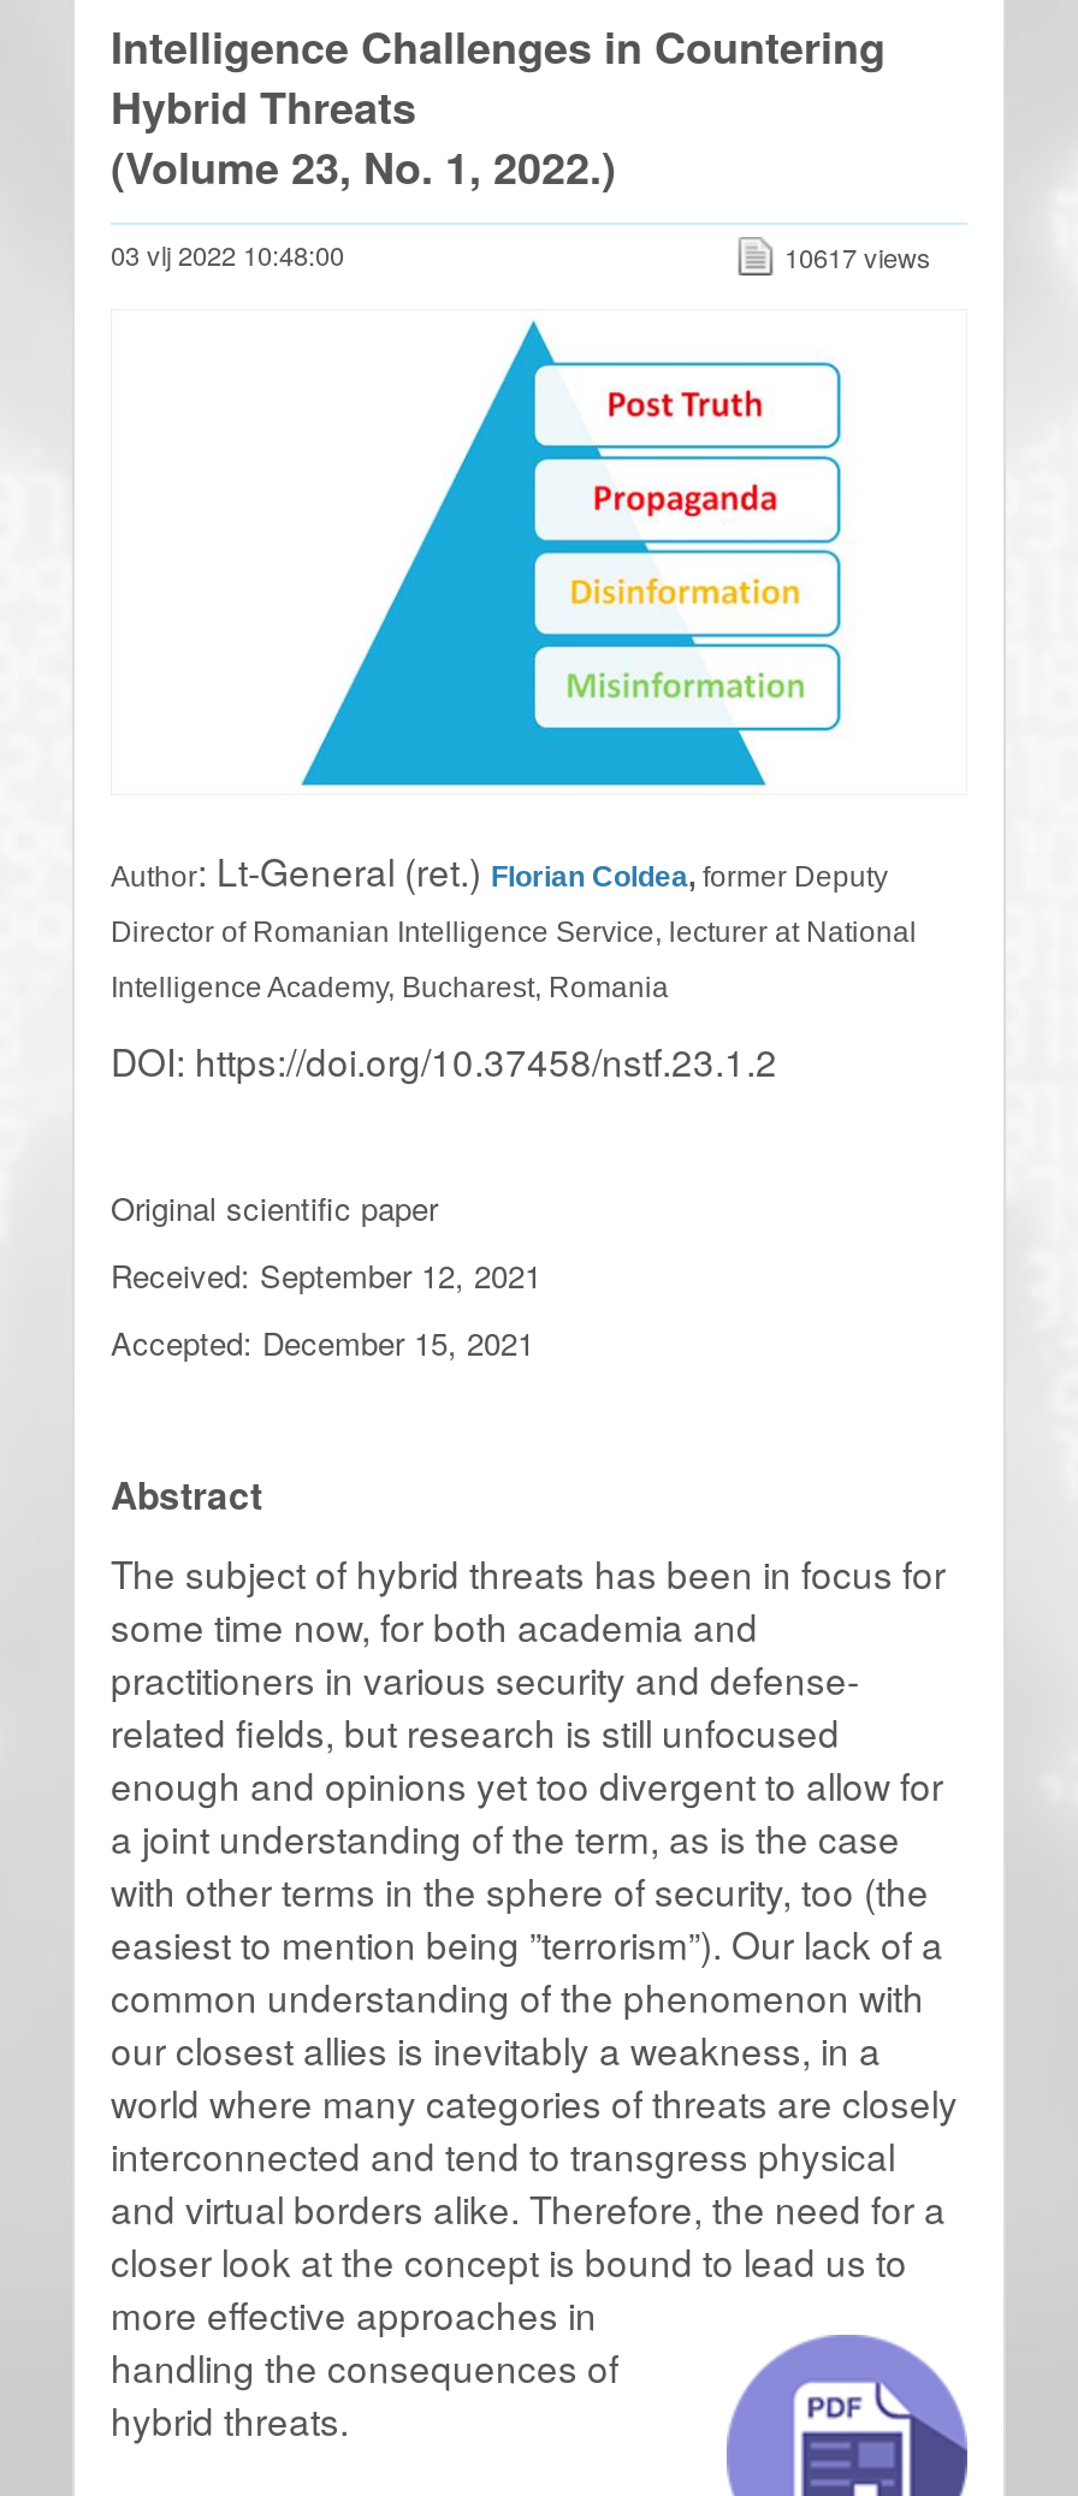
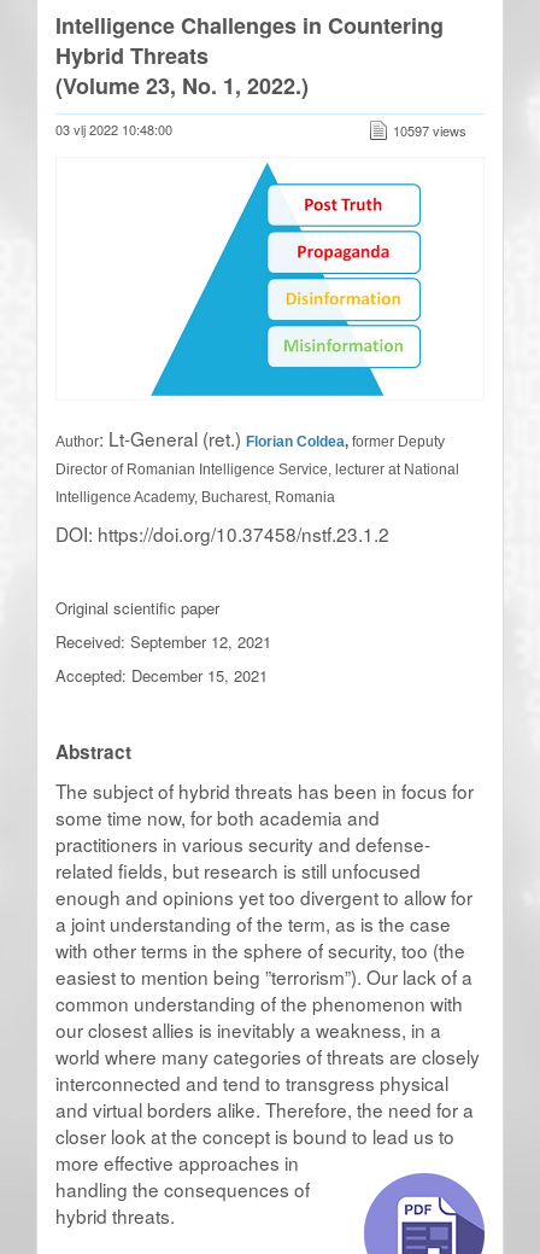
[784,237,931,275] 10617 views -> [393,121,466,140] 10597 views

